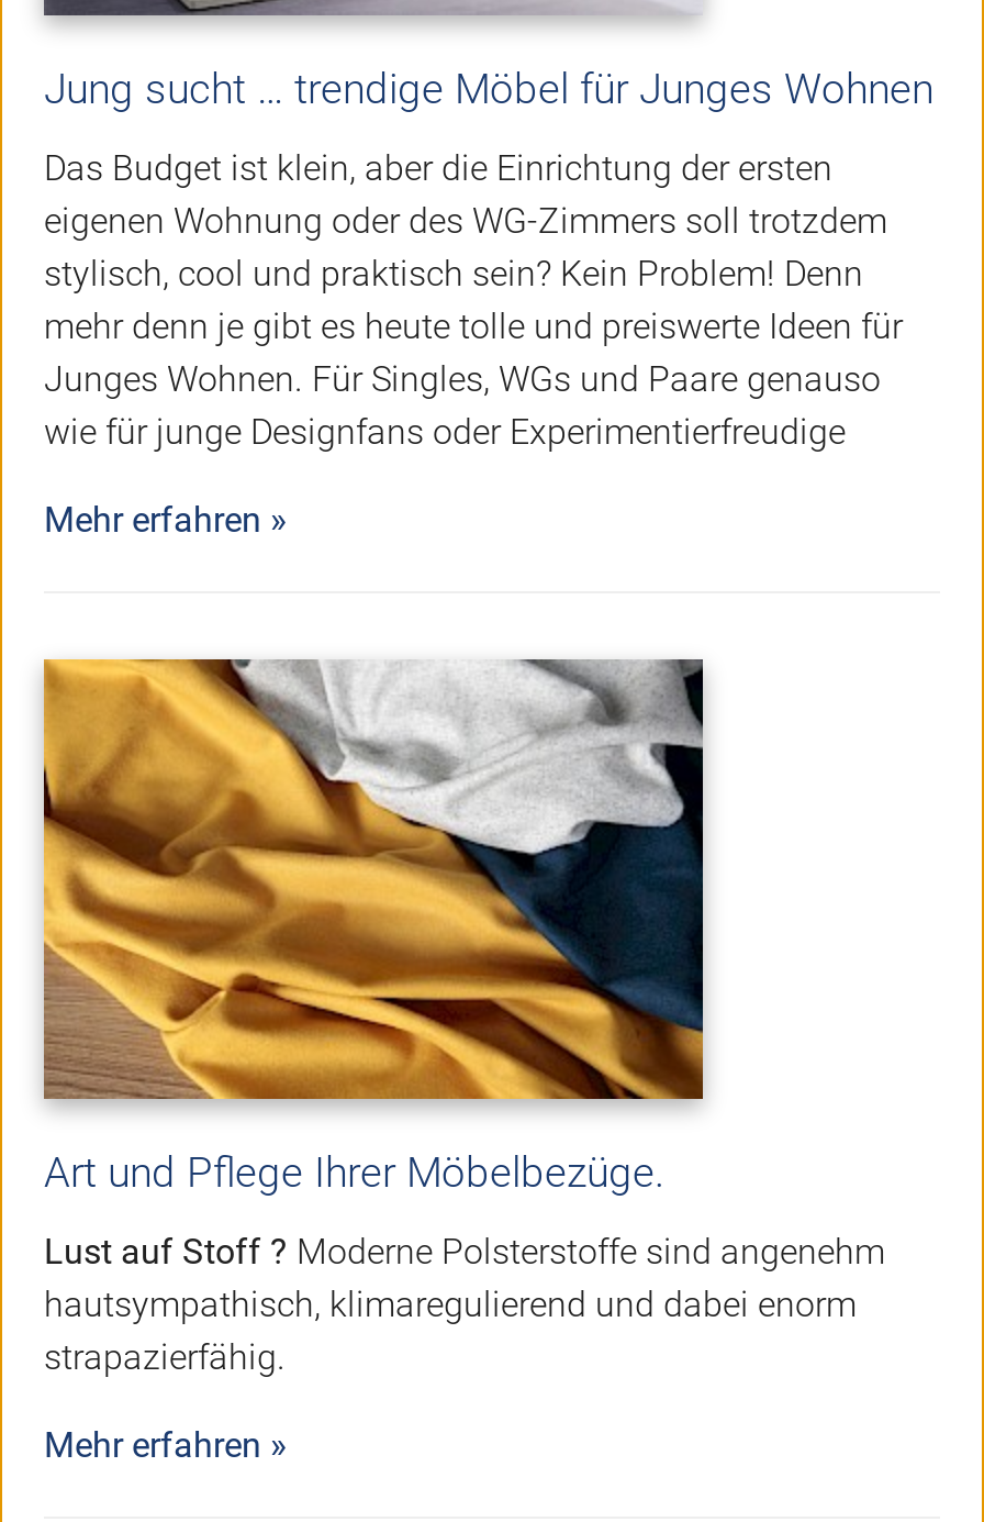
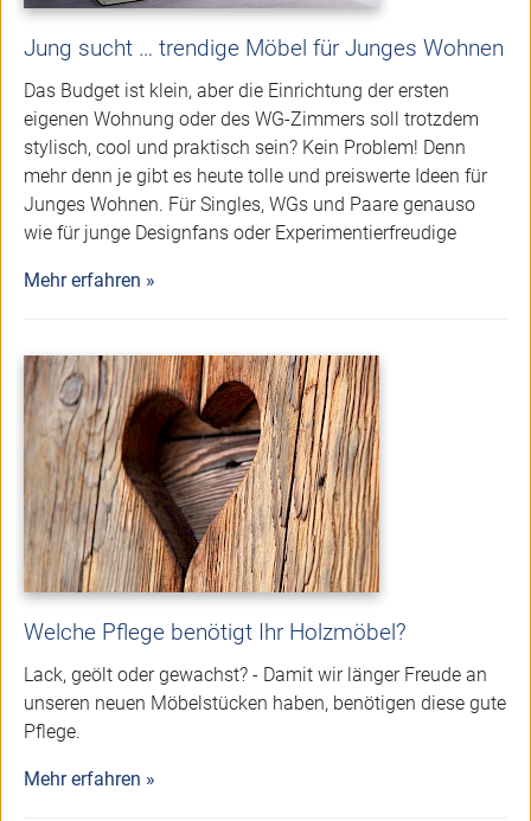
[44,657,705,1199] [image] | Art und Pflege Ihrer Möbelbezüge. -> [24,354,407,646] [image] | Welche Pflege benötigt Ihr Holzmöbel?
[44,1232,885,1379] Lust auf Stoff ? Moderne Polsterstoffe sind angenehm | hautsympathisch, klimaregulierend und dabei enorm | strapazierfähig. -> [24,664,506,743] Lack, geölt oder gewachst? - Damit wir länger Freude an | unseren neuen Möbelstücken haben, benötigen diese gute | Pflege.

